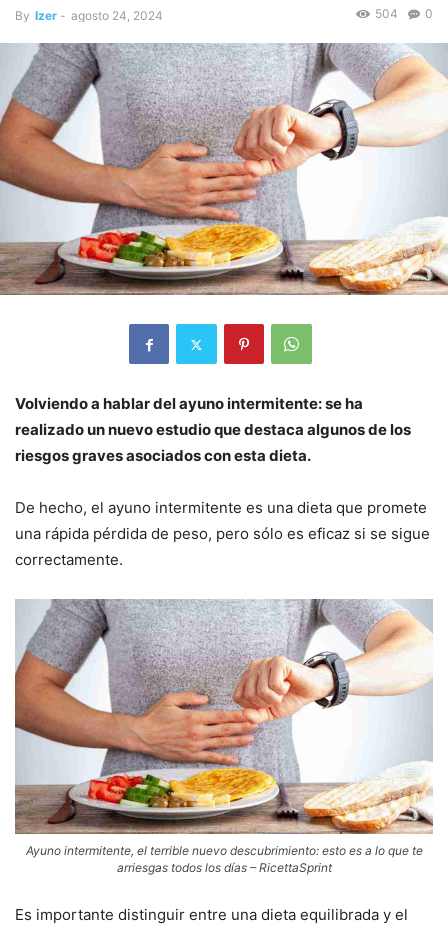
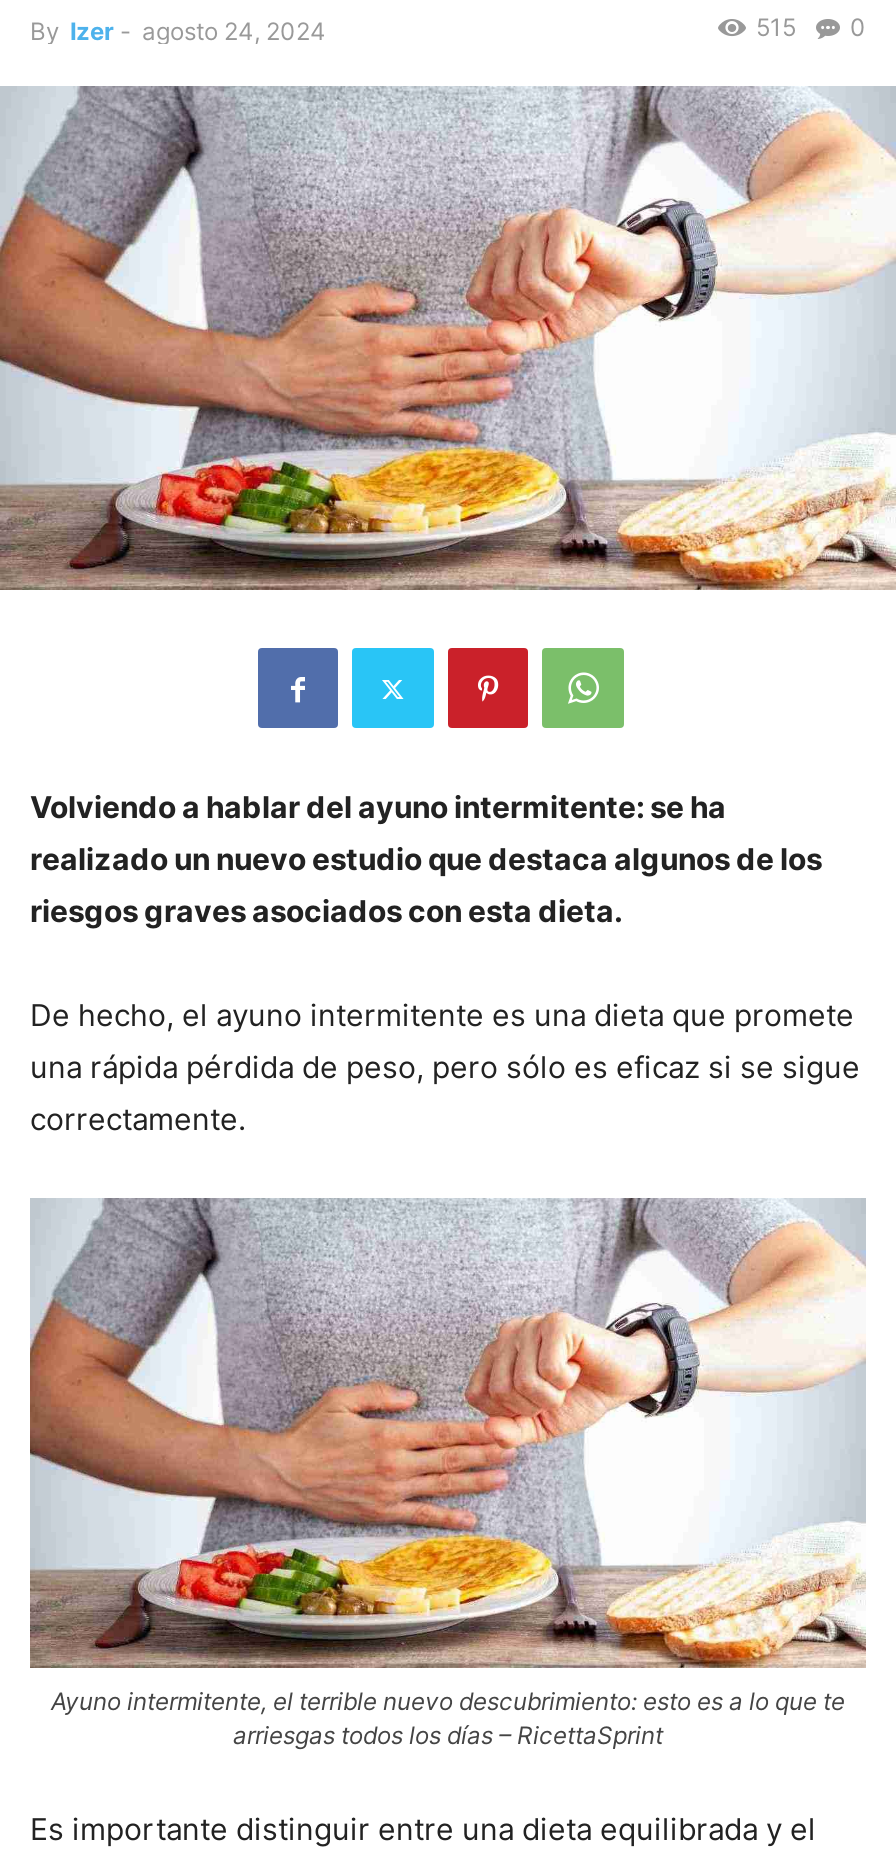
[375,6,433,21] 504 0 -> [756,12,866,42] 515 0

